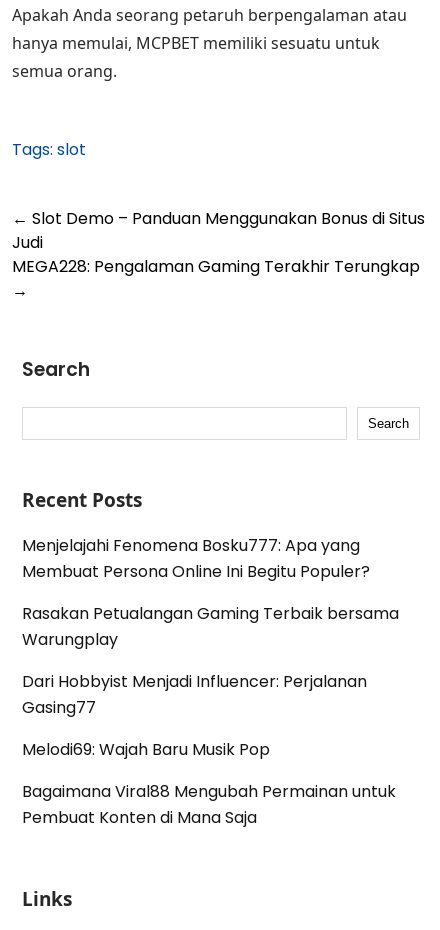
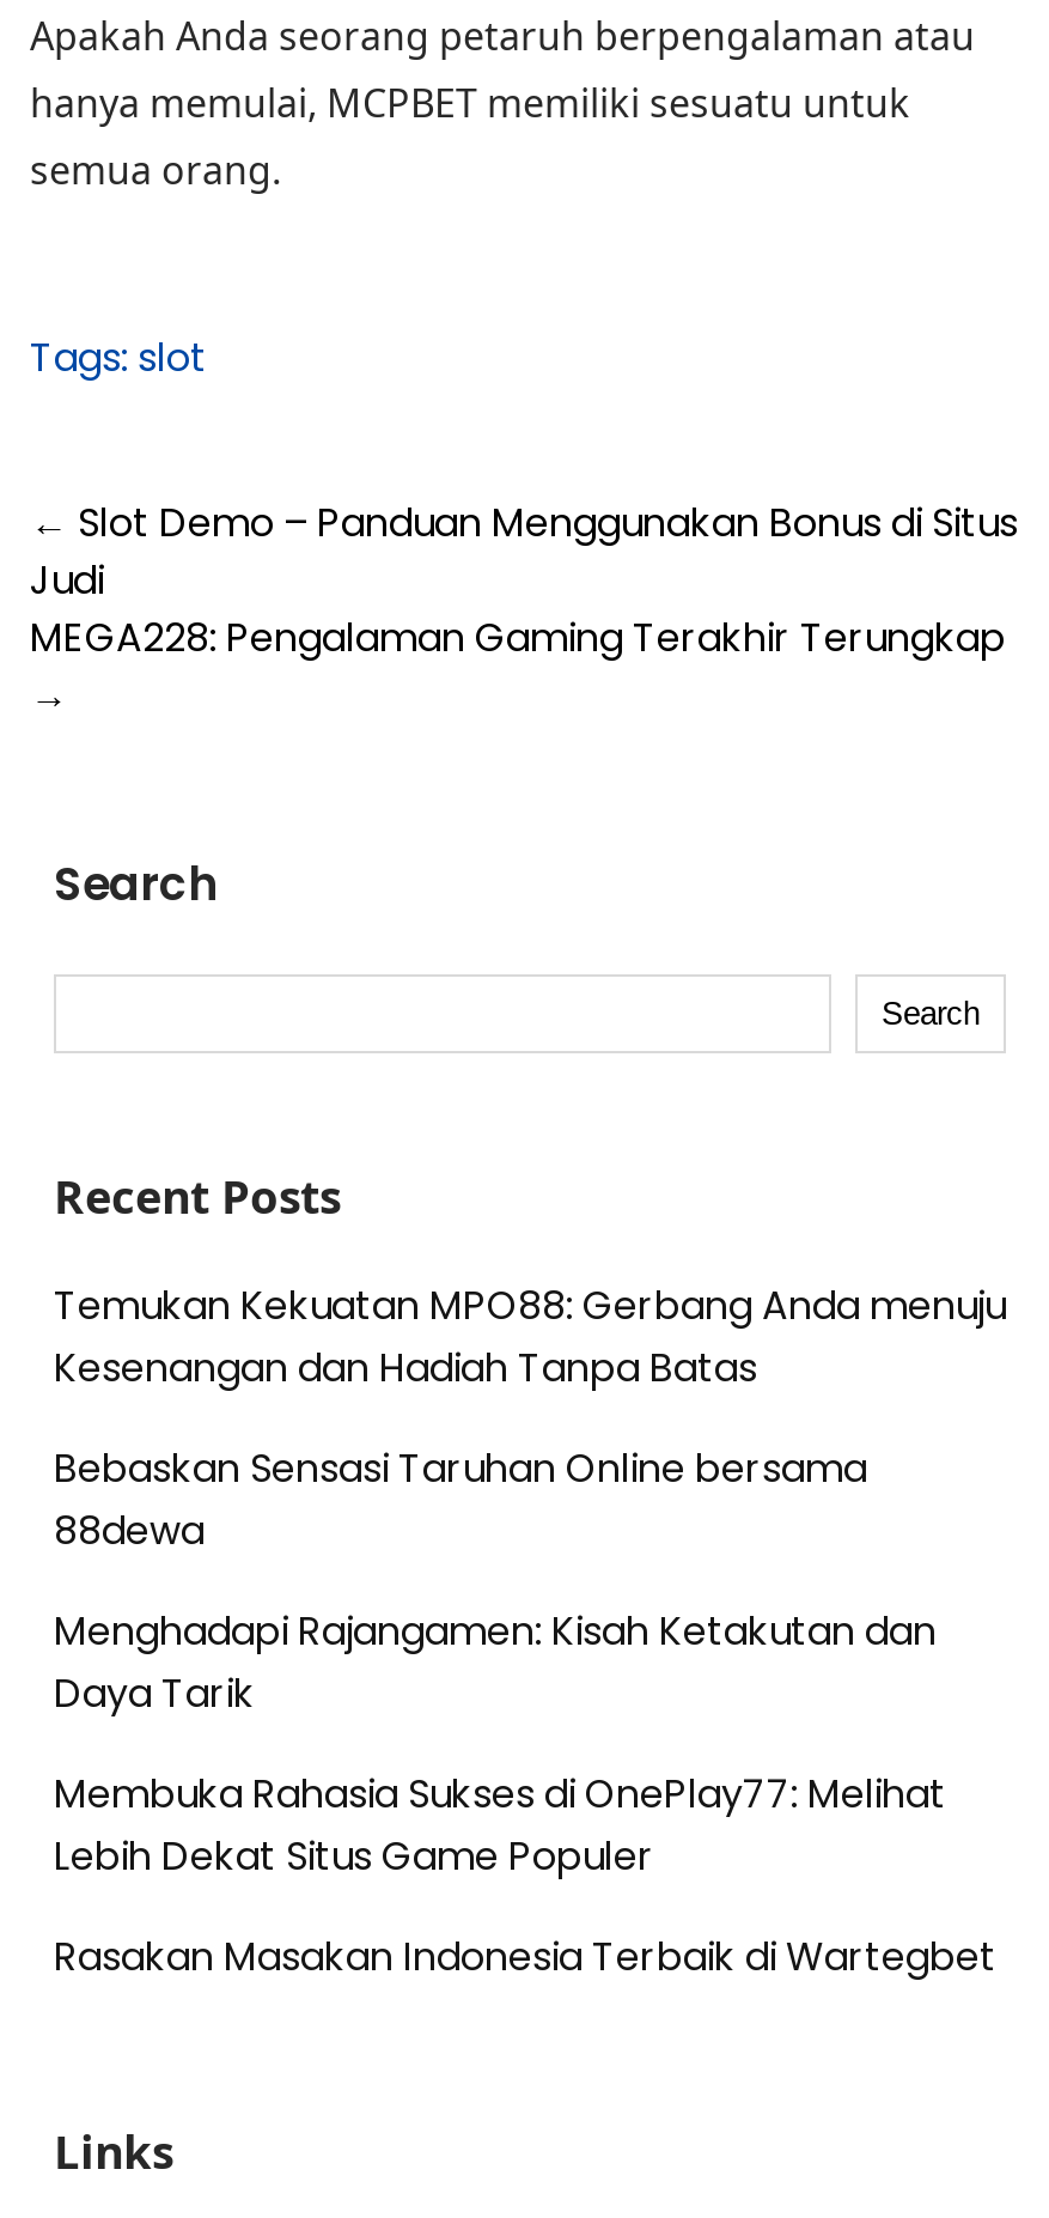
[22,534,370,583] Menjelajahi Fenomena Bosku777: Apa yang | Membuat Persona Online Ini Begitu Populer? -> [54,1278,1006,1396] Temukan Kekuatan MPO88: Gerbang Anda menuju | Kesenangan dan Hadiah Tanpa Batas
[22,602,399,651] Rasakan Petualangan Gaming Terbaik bersama | Warungplay -> [54,1441,867,1558] Bebaskan Sensasi Taruhan Online bersama | 88dewa
[22,670,367,719] Dari Hobbyist Menjadi Influencer: Perjalanan | Gasing77 -> [54,1604,937,1721] Menghadapi Rajangamen: Kisah Ketakutan dan | Daya Tarik
[22,738,270,761] Melodi69: Wajah Baru Musik Pop -> [54,1767,946,1884] Membuka Rahasia Sukses di OnePlay77: Melihat | Lebih Dekat Situs Game Populer
[22,780,396,829] Bagaimana Viral88 Mengubah Permainan untuk | Pembuat Konten di Mana Saja -> [54,1930,996,1985] Rasakan Masakan Indonesia Terbaik di Wartegbet

